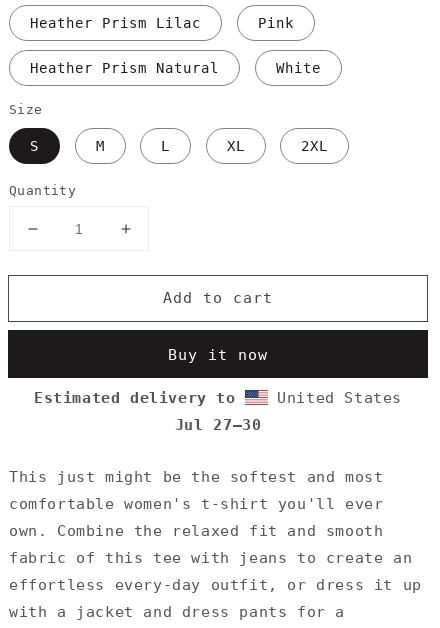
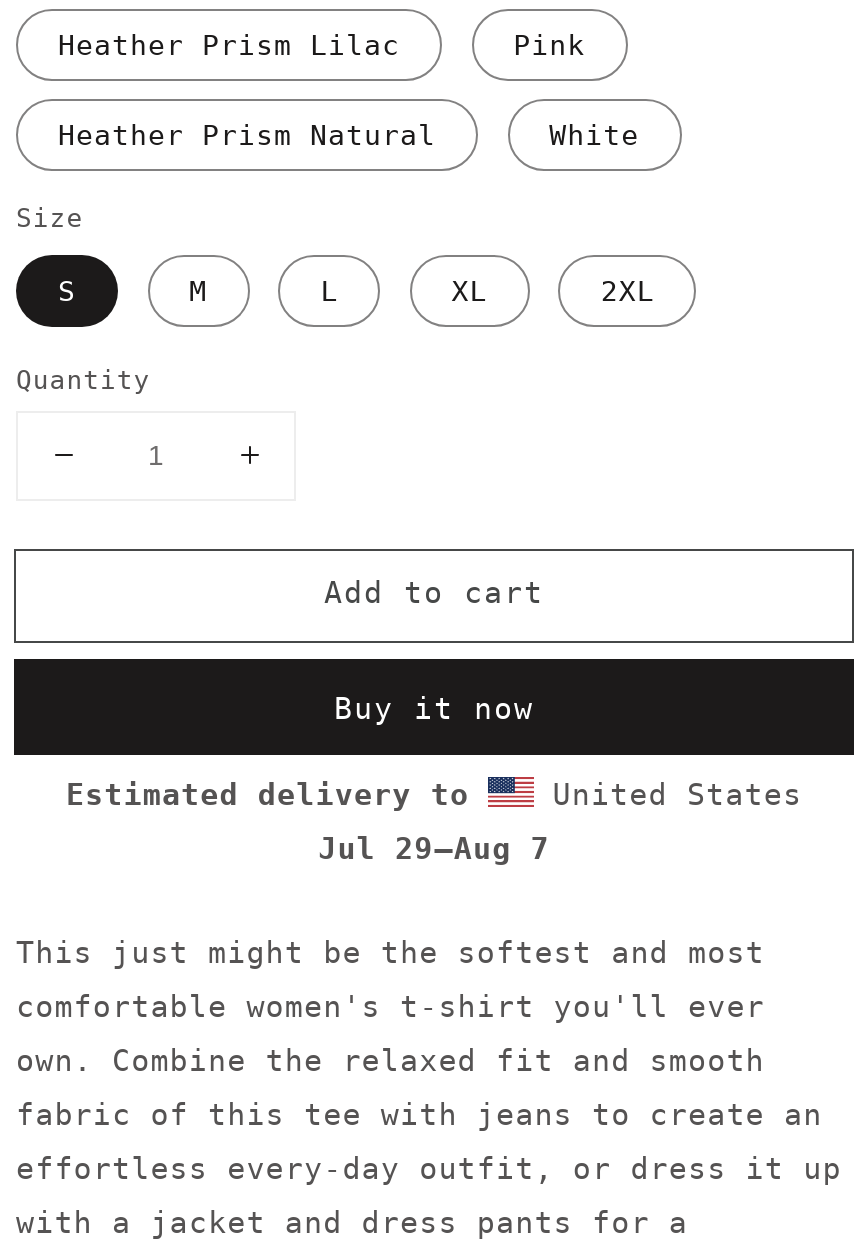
[174,416,261,434] Jul 27–30 -> [318,830,550,866] Jul 29–Aug 7

